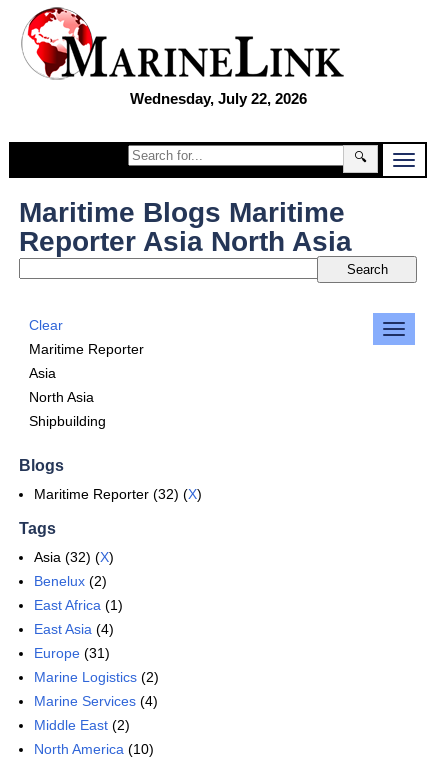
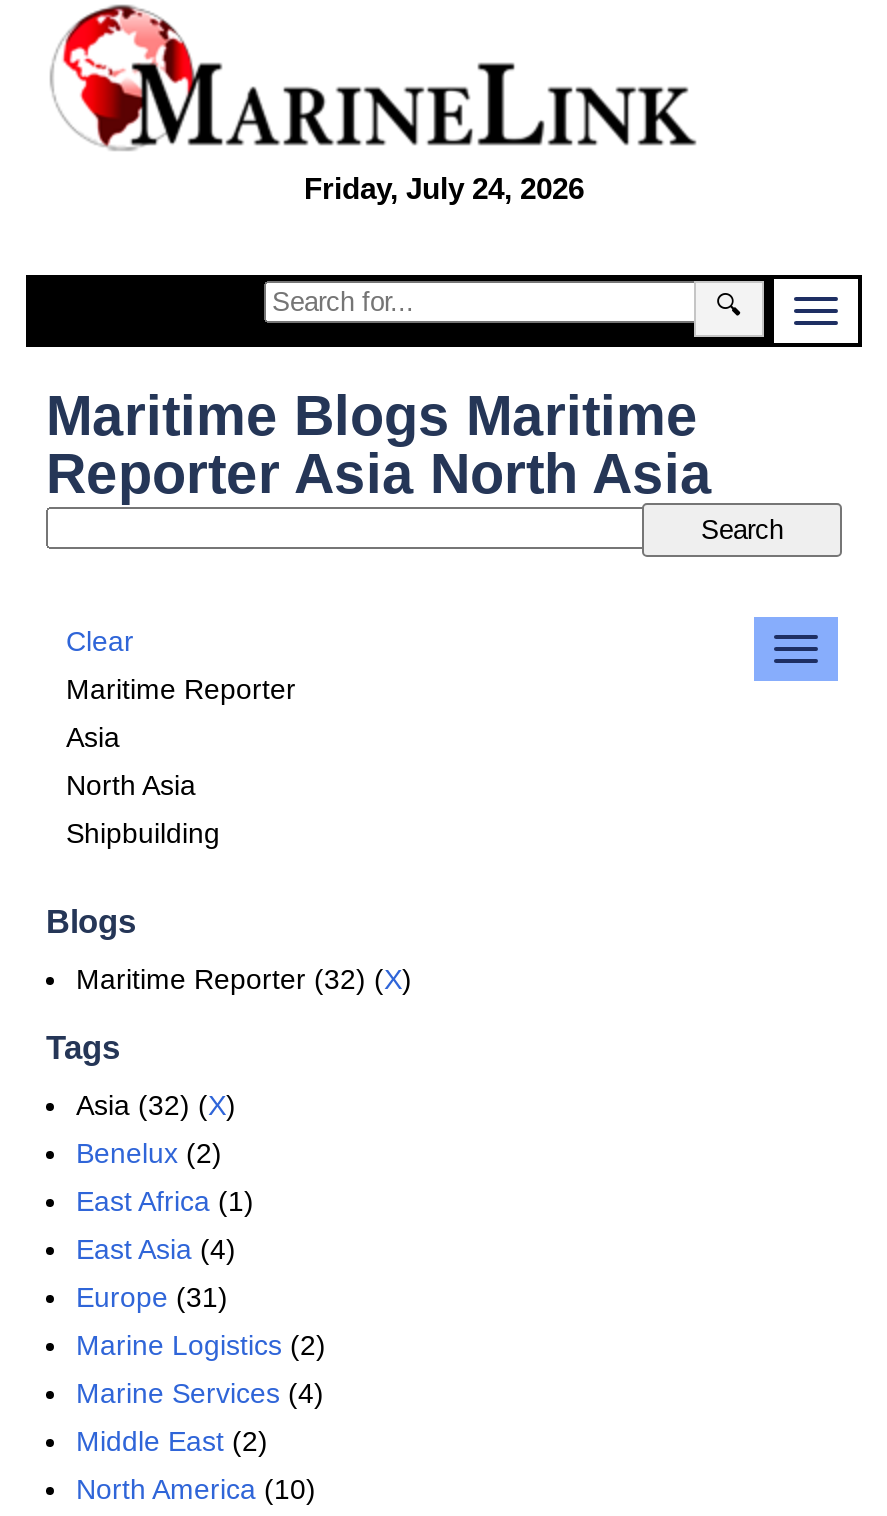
[129,90,306,107] Wednesday, July 22, 2026 -> [304,171,584,205] Friday, July 24, 2026

